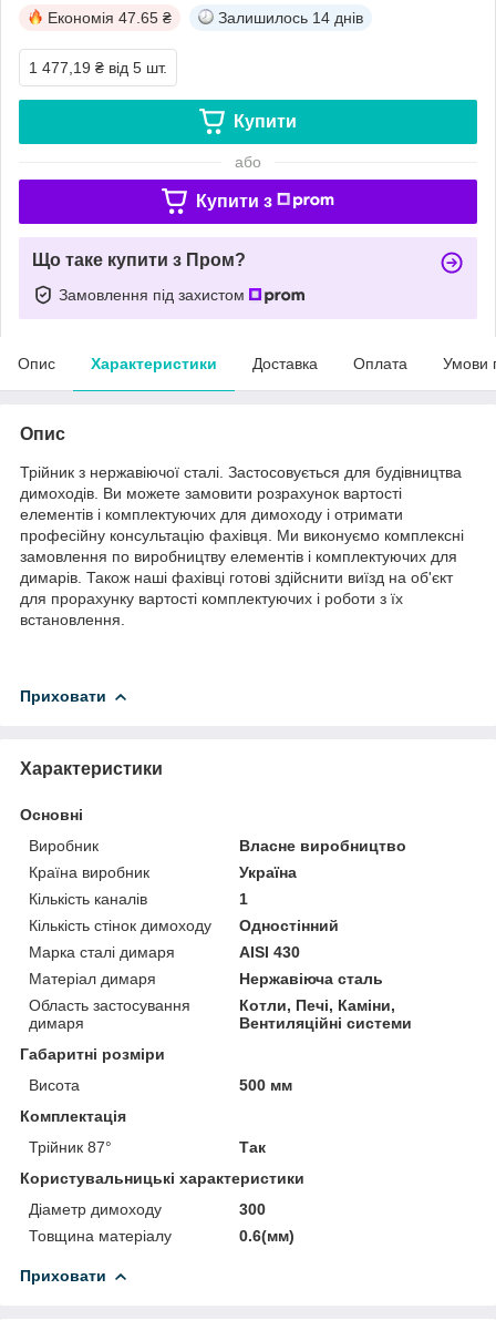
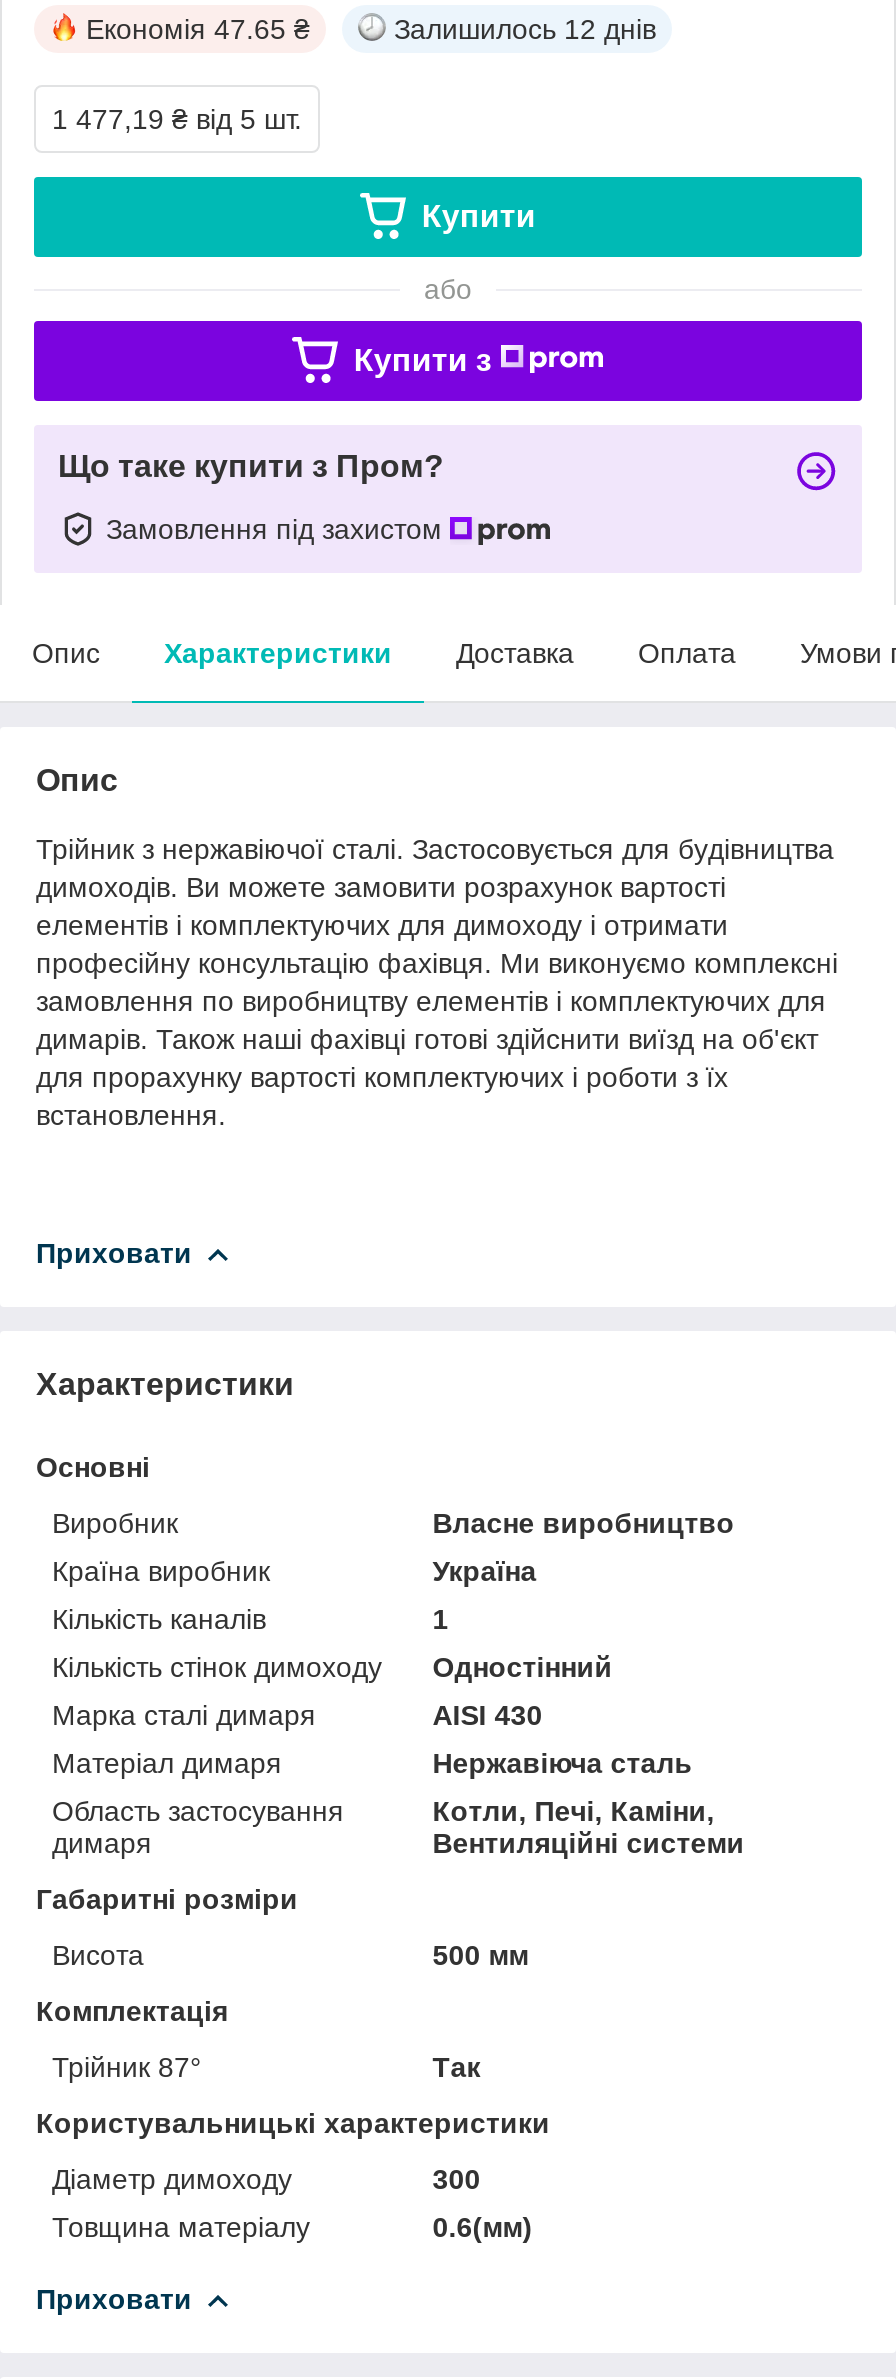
[218,9,363,26] Залишилось 14 днів -> [394,13,656,45] Залишилось 12 днів

